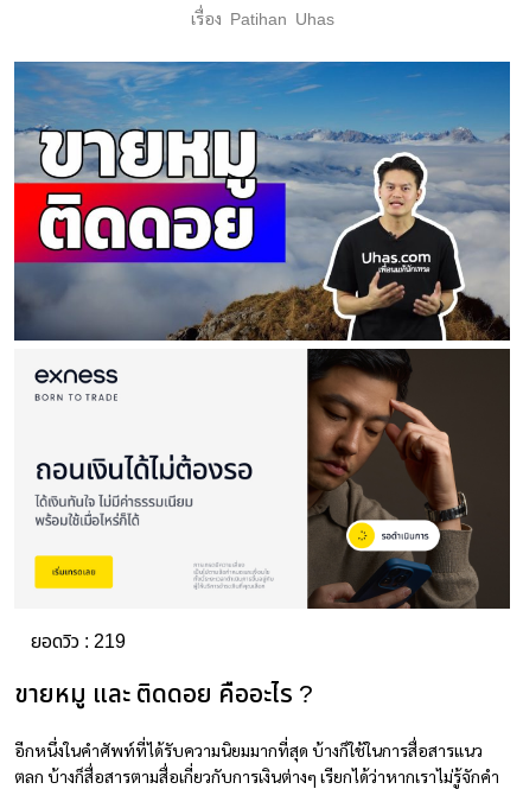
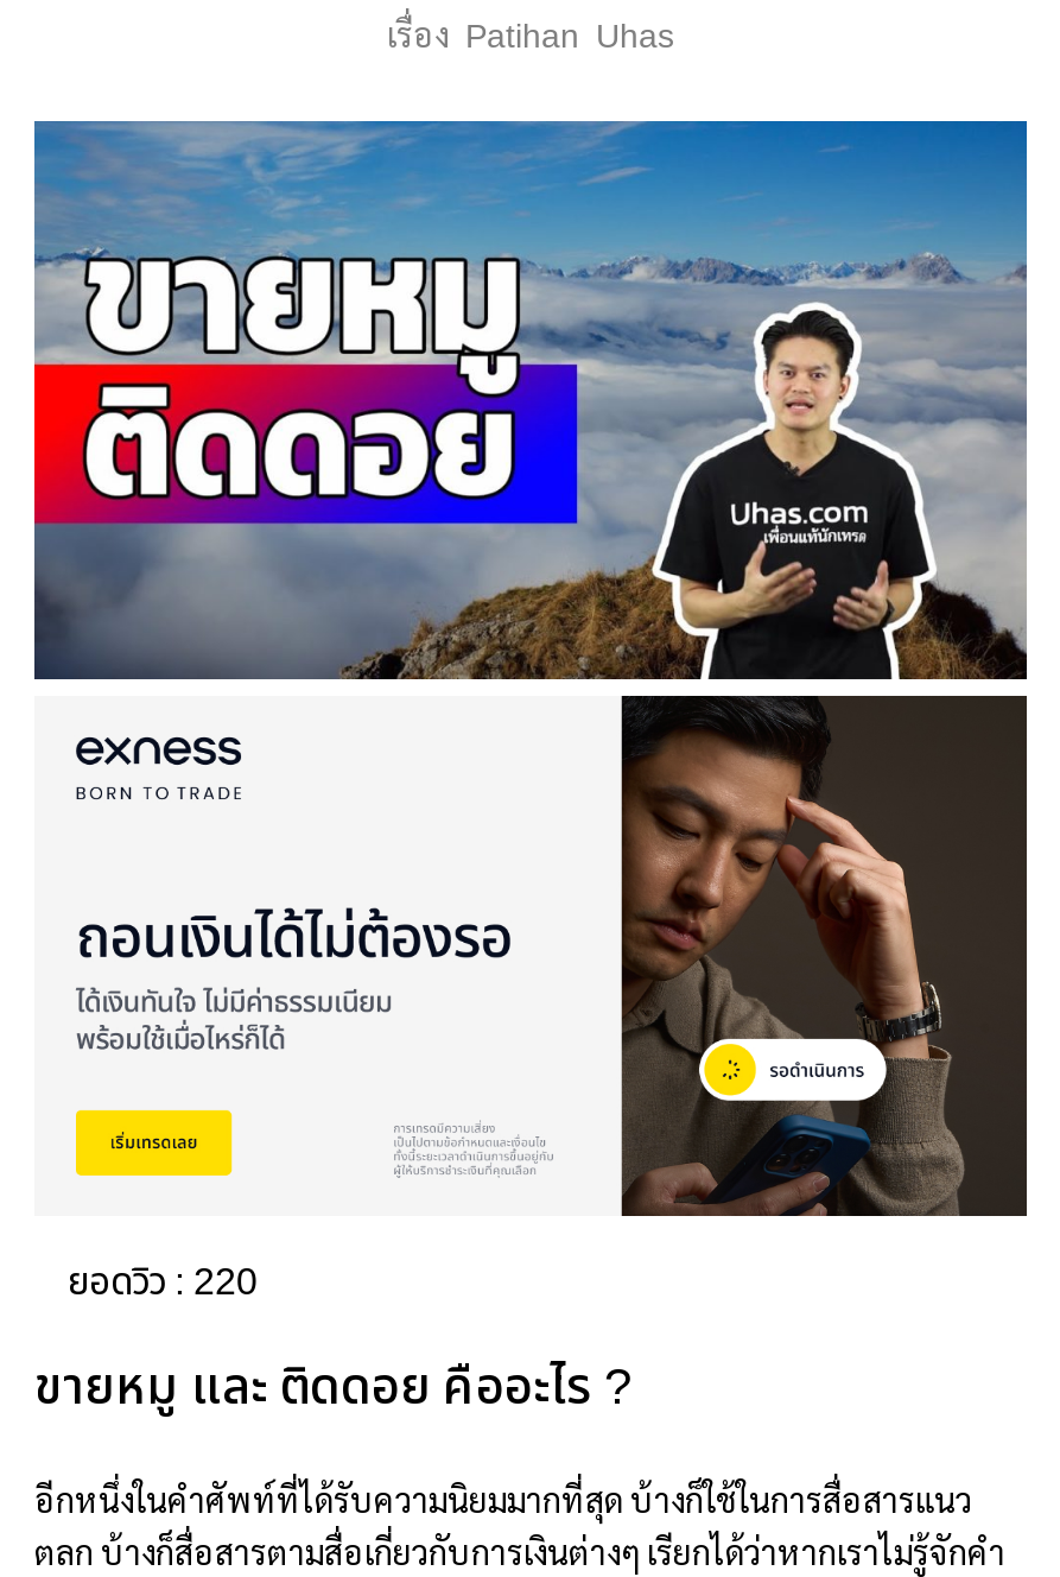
[31,629,126,656] ยอดวิว : 219 -> [68,1256,258,1311] ยอดวิว : 220

